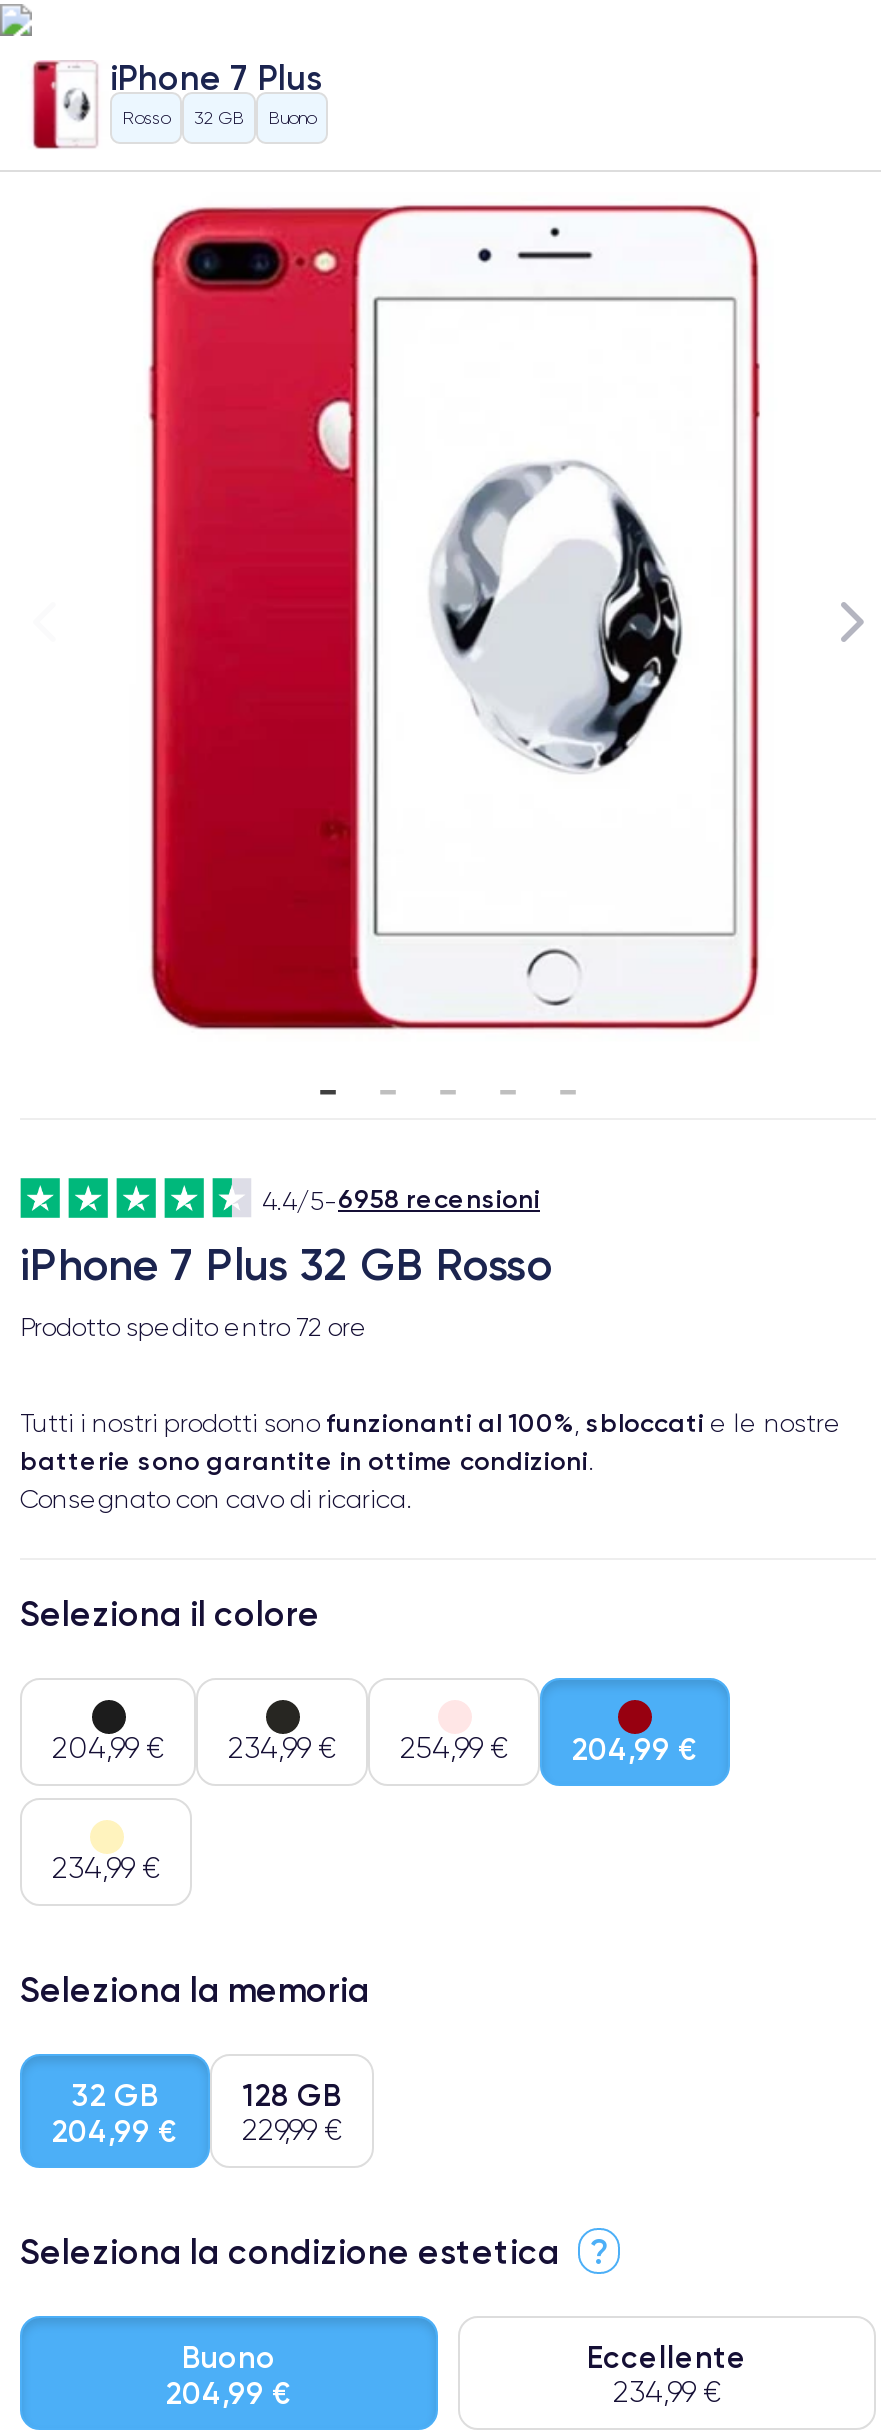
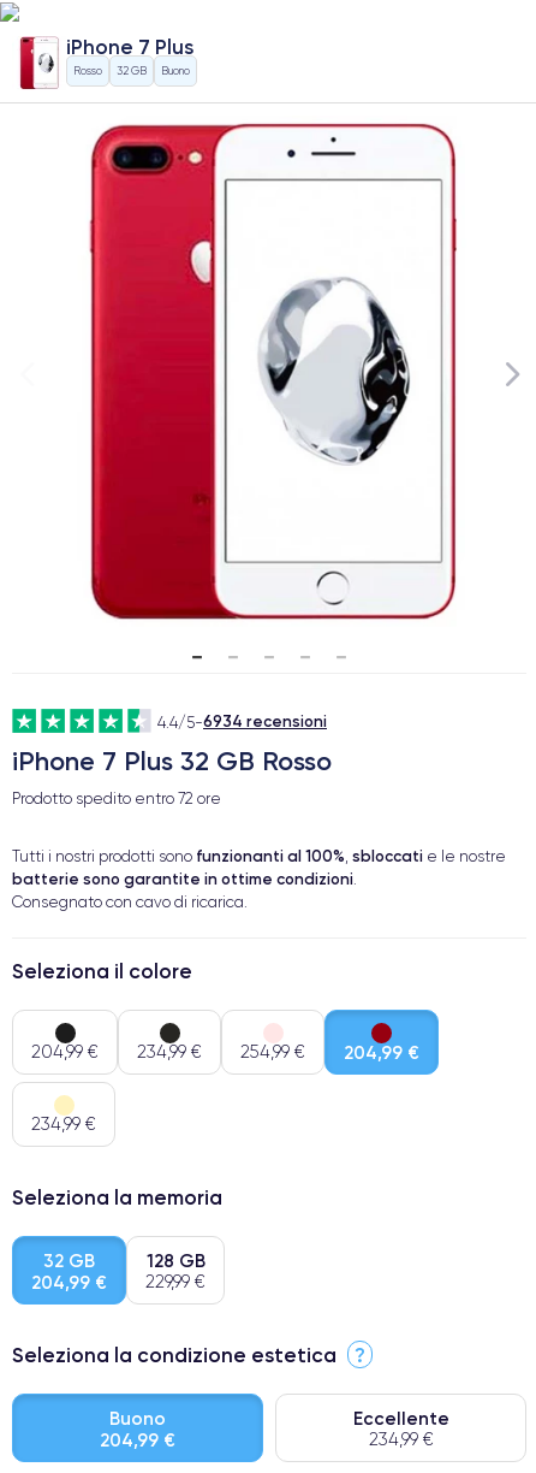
[262,1182,540,1215] 4.4/5-6958 recensioni -> [157,711,327,731] 4.4/5-6934 recensioni

